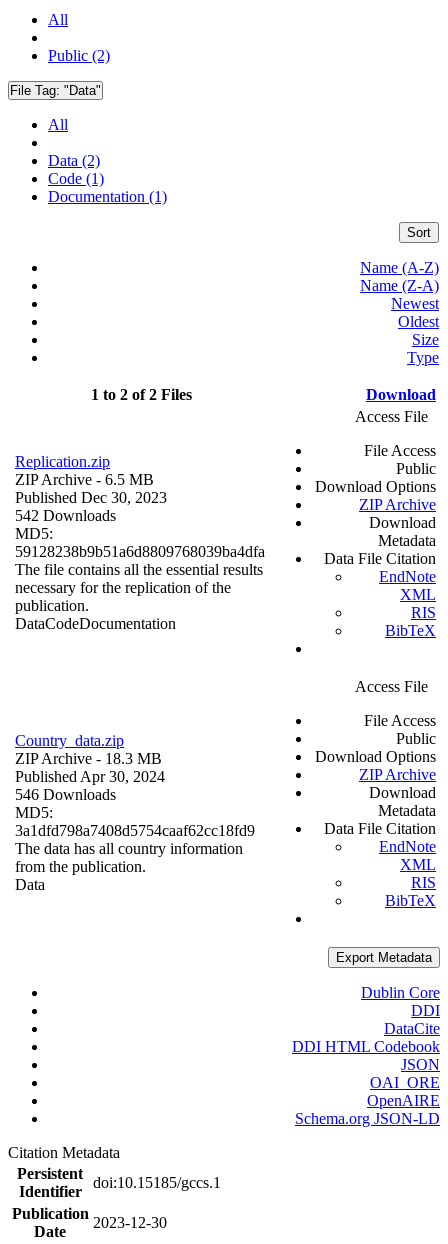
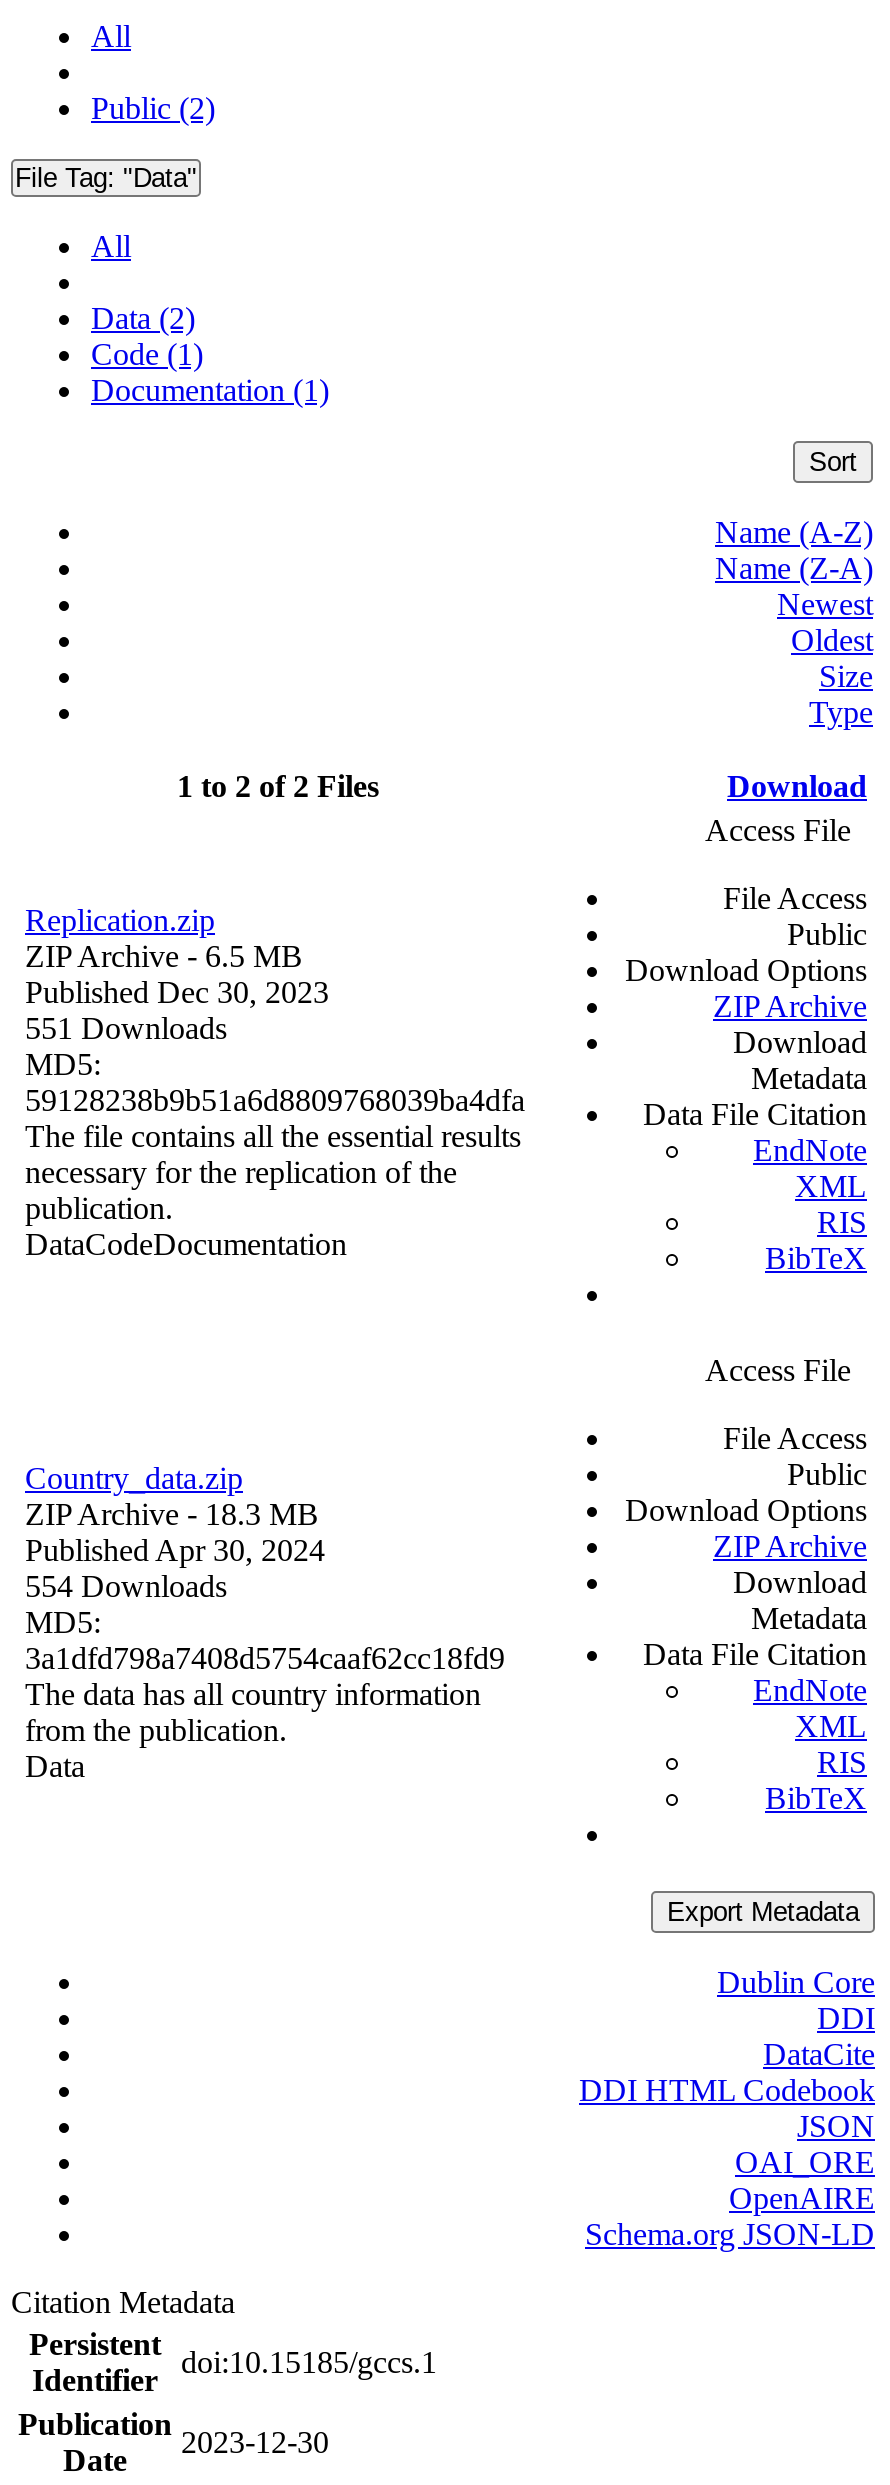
[15,507,116,524] 542 Downloads -> [25,1012,227,1046] 551 Downloads
[15,786,116,803] 546 Downloads -> [25,1570,227,1604] 554 Downloads

